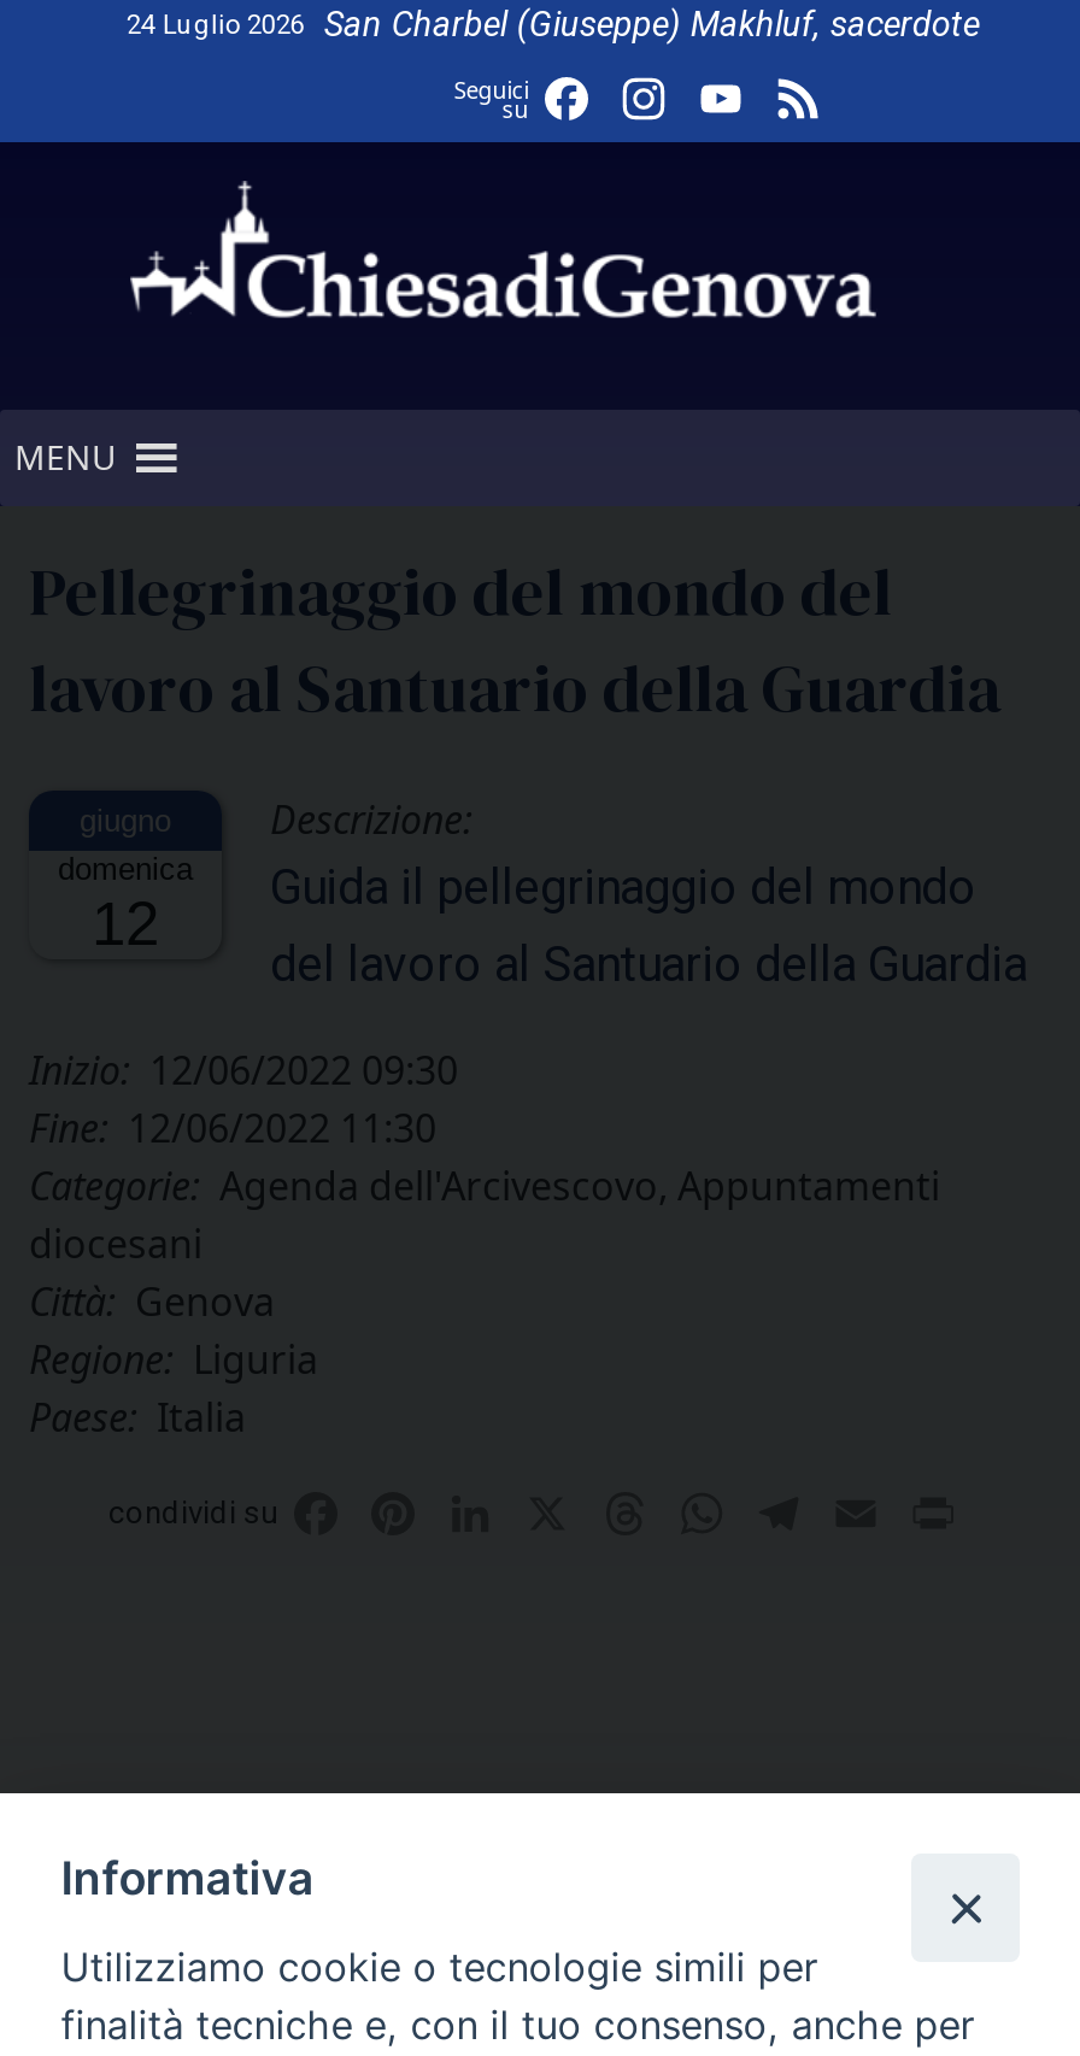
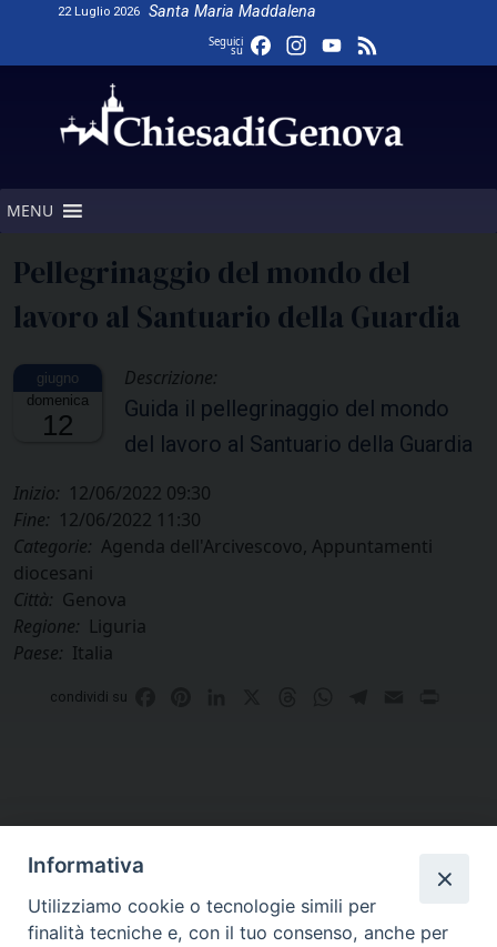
[126,5,980,46] 24 Luglio 2026 | San Charbel (Giuseppe) Makhluf, sacerdote -> [58,2,317,21] 22 Luglio 2026 | Santa Maria Maddalena

